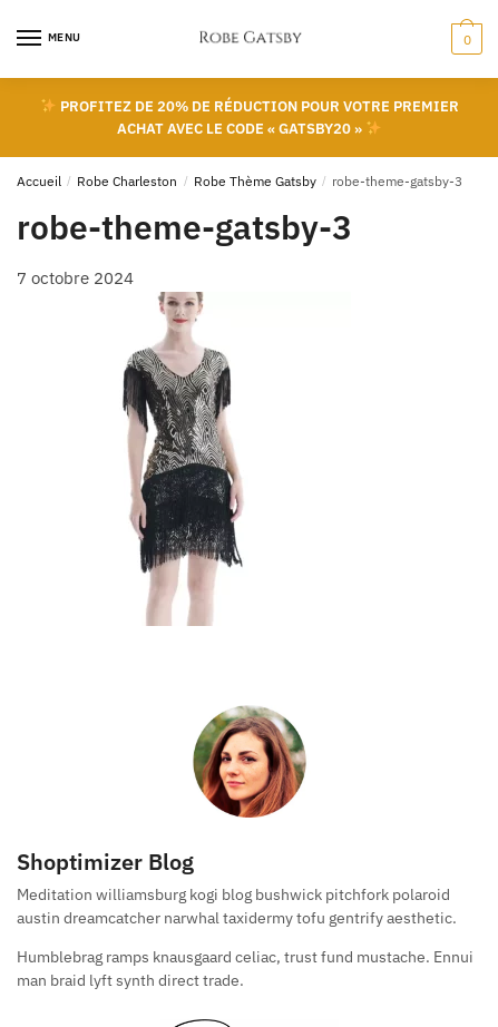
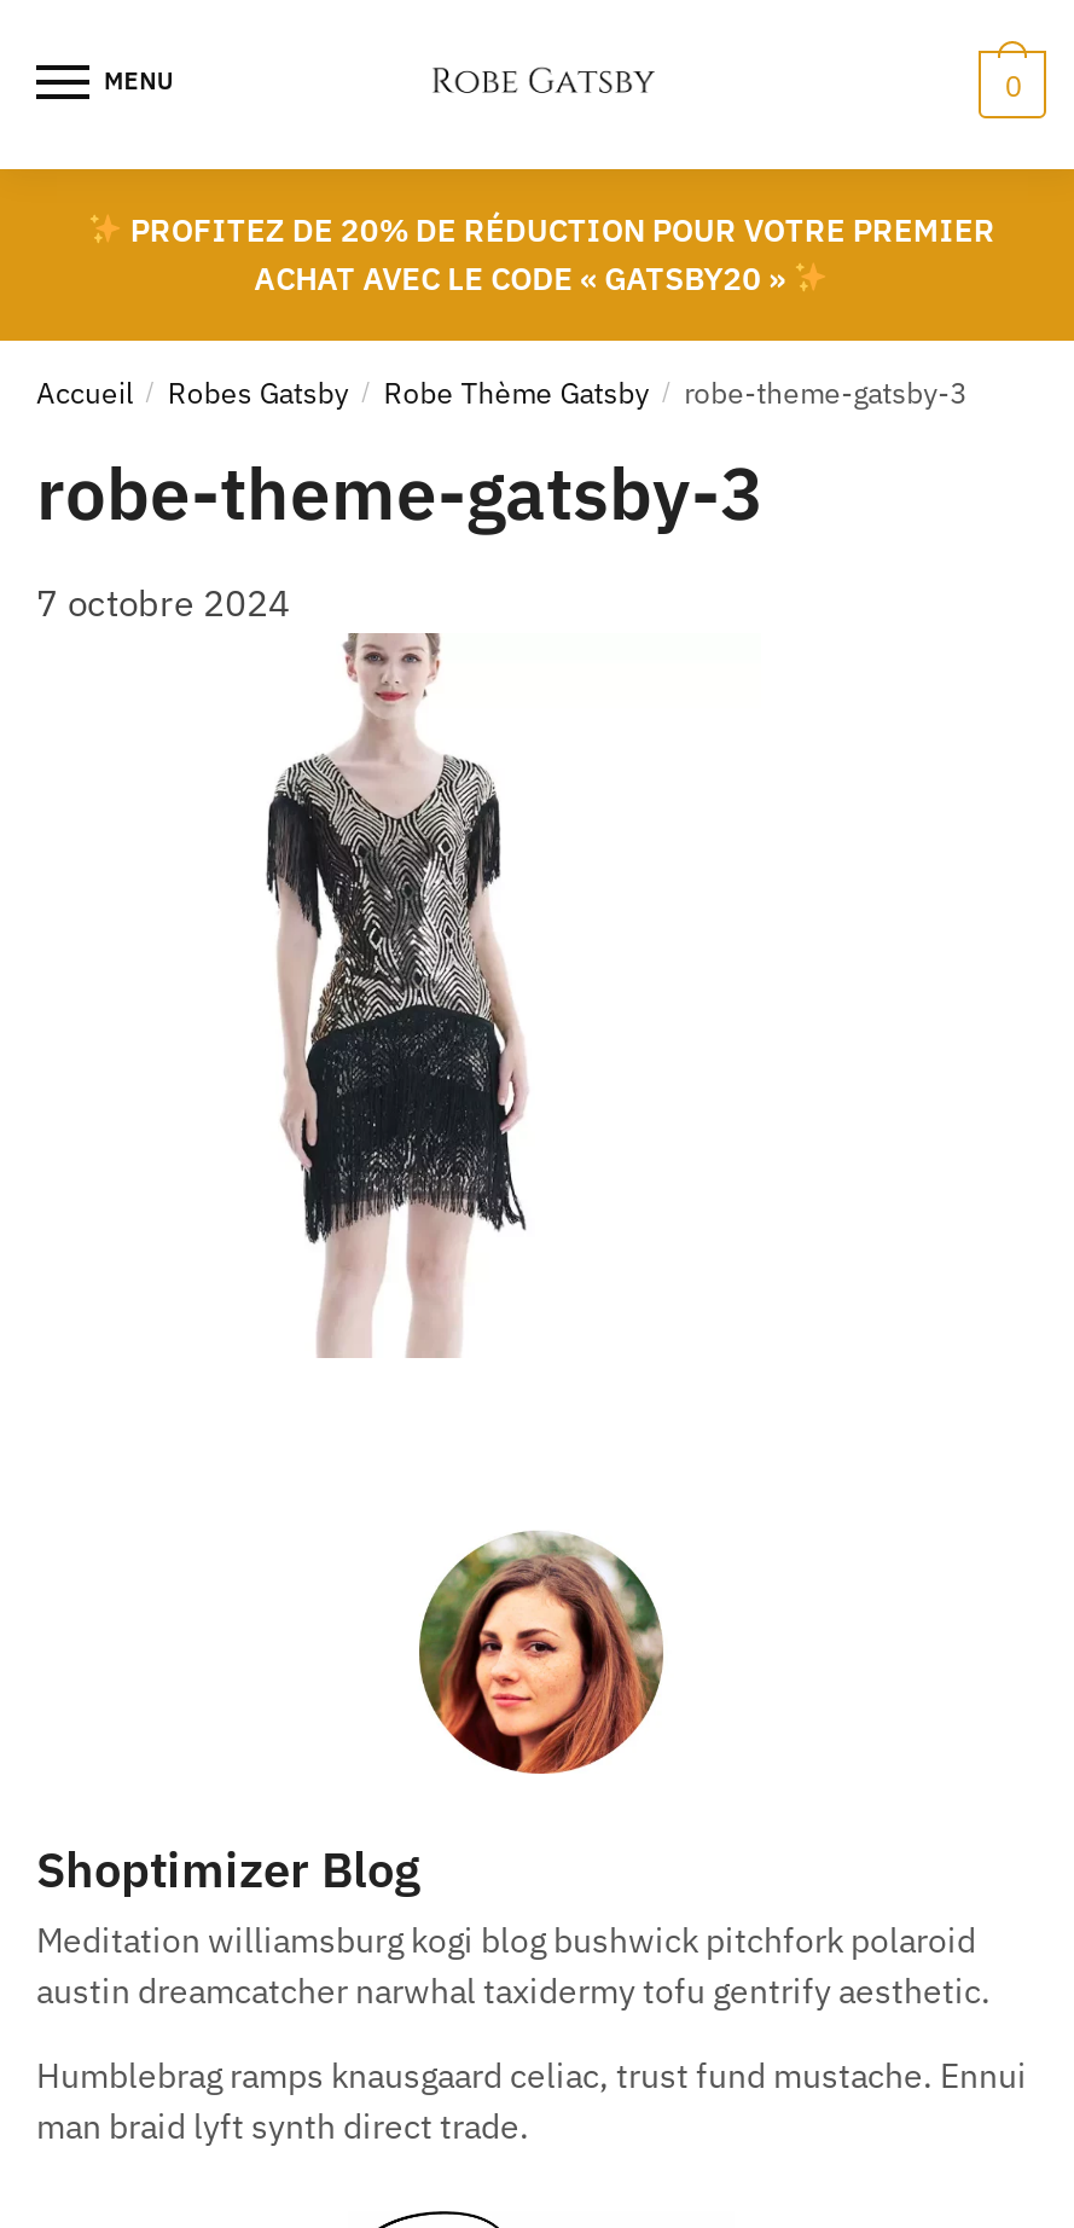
[17,173,462,190] Accueil / Robe Charleston / Robe Thème Gatsby / robe-theme-gatsby-3 -> [36,375,967,411] Accueil / Robes Gatsby / Robe Thème Gatsby / robe-theme-gatsby-3

